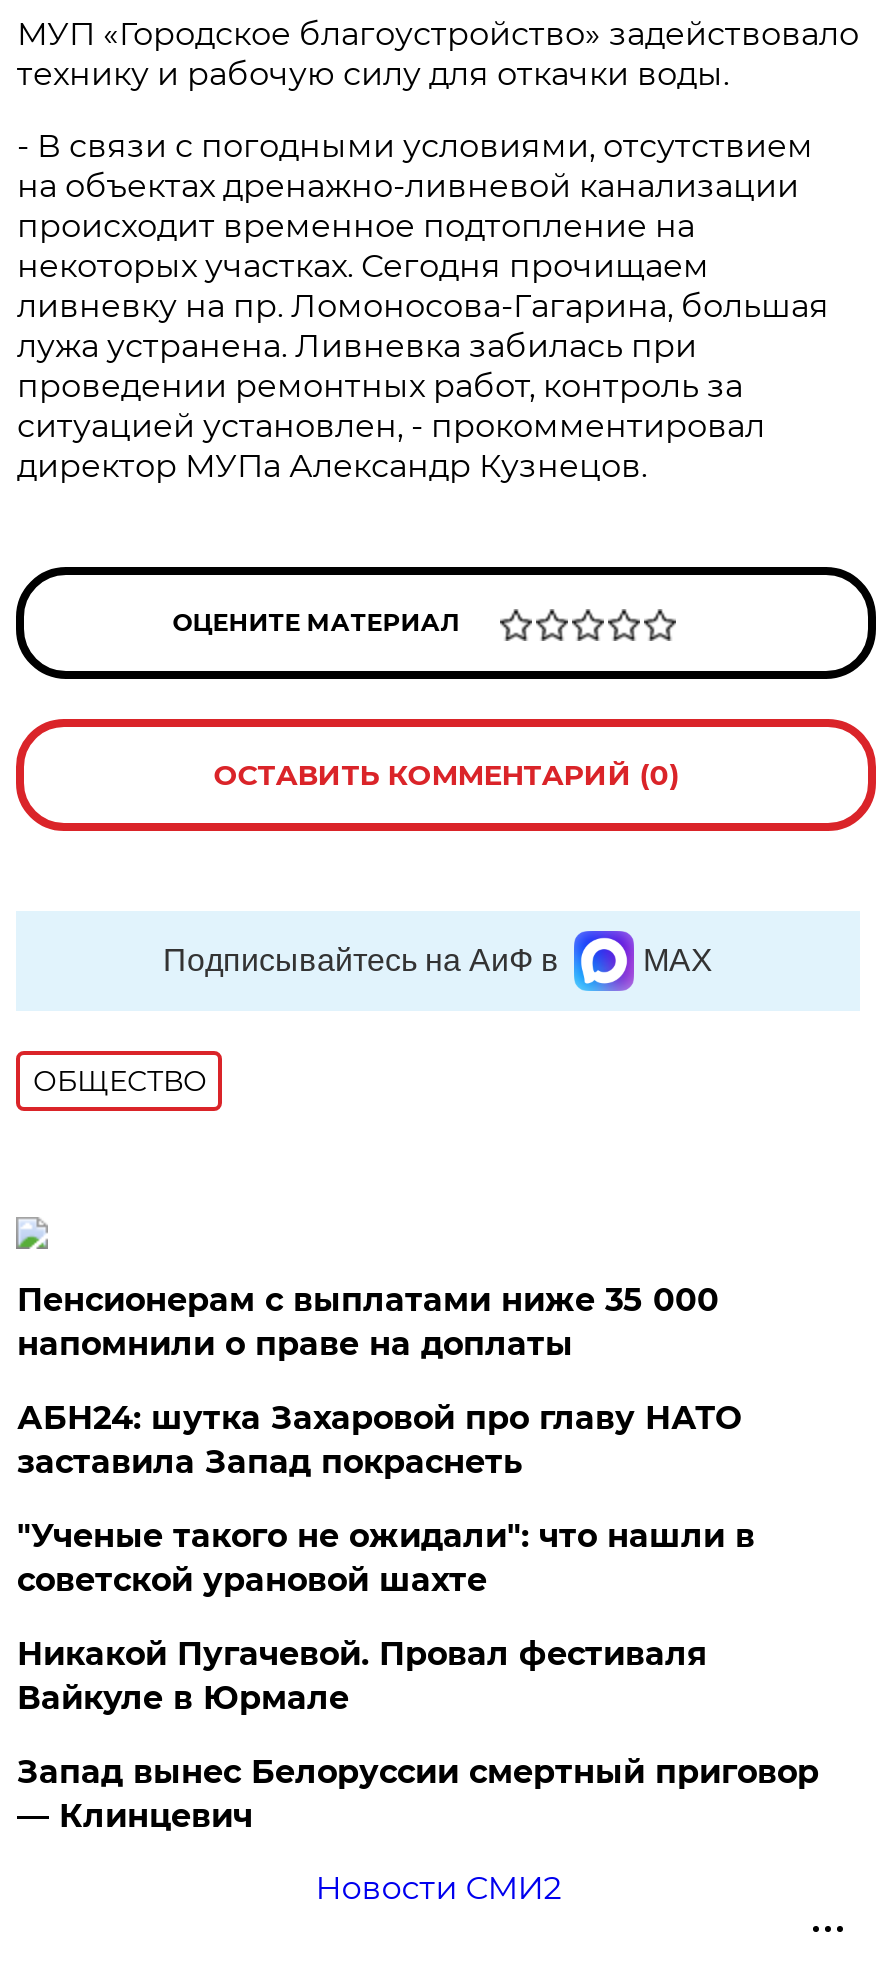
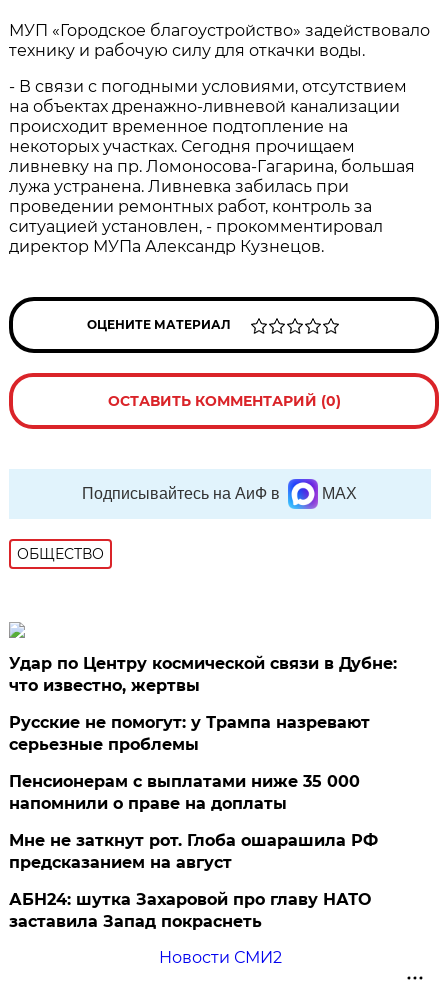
none -> [9,654,397,754] Удар по Центру космической связи в Дубне: | что известно, жертвы | Русские не помогут: у Трампа назревают | серьезные проблемы
moved [17,1281,719,1363] -> [9,772,360,813]: Пенсионерам с выплатами ниже 35 000 | напомнили о праве на доплаты
none -> [9,831,378,872] Мне не заткнут рот. Глоба ошарашила РФ | предсказанием на август
moved [17,1399,741,1481] -> [9,890,371,931]: АБН24: шутка Захаровой про главу НАТО | заставила Запад покраснеть
[17,1517,819,1835] "Ученые такого не ожидали": что нашли в | советской урановой шахте | Никакой Пугачевой. Провал фестиваля | Вайкуле в Юрмале | Запад вынес Белоруссии смертный приговор | — Клинцевич -> none

